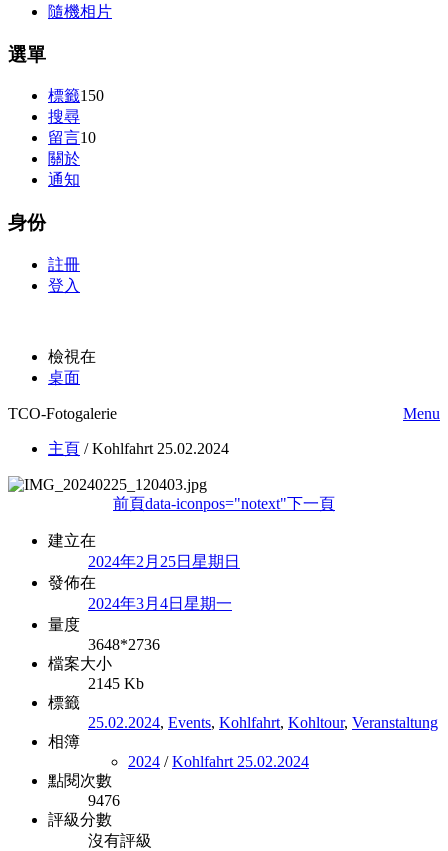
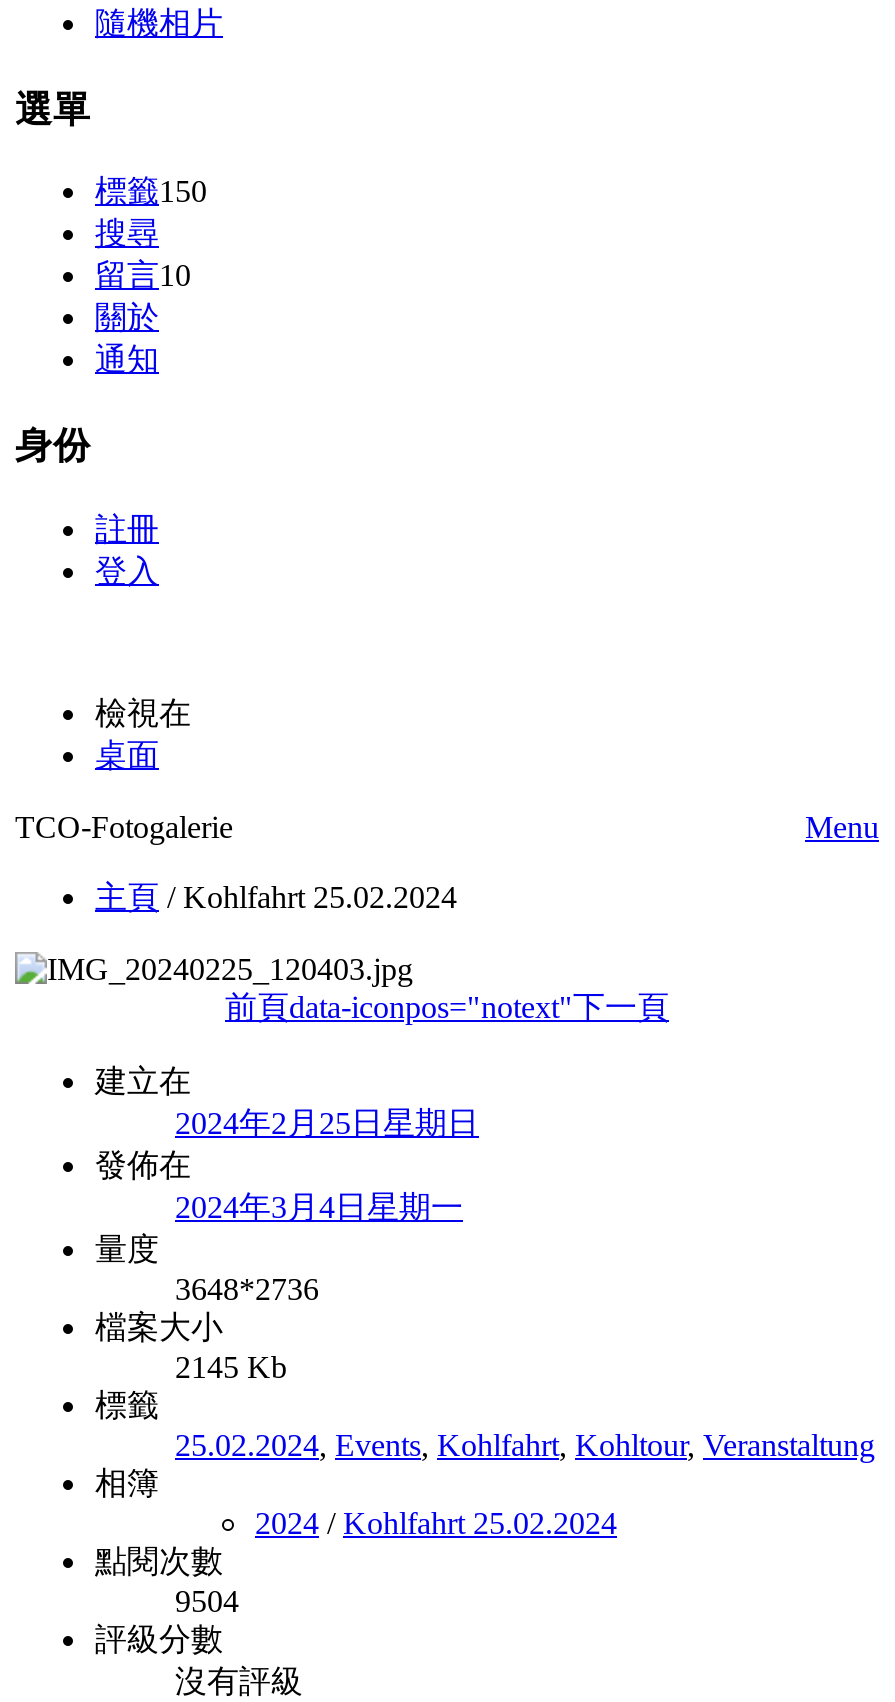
[88,792,120,809] 9476 -> [175,1584,239,1618] 9504

